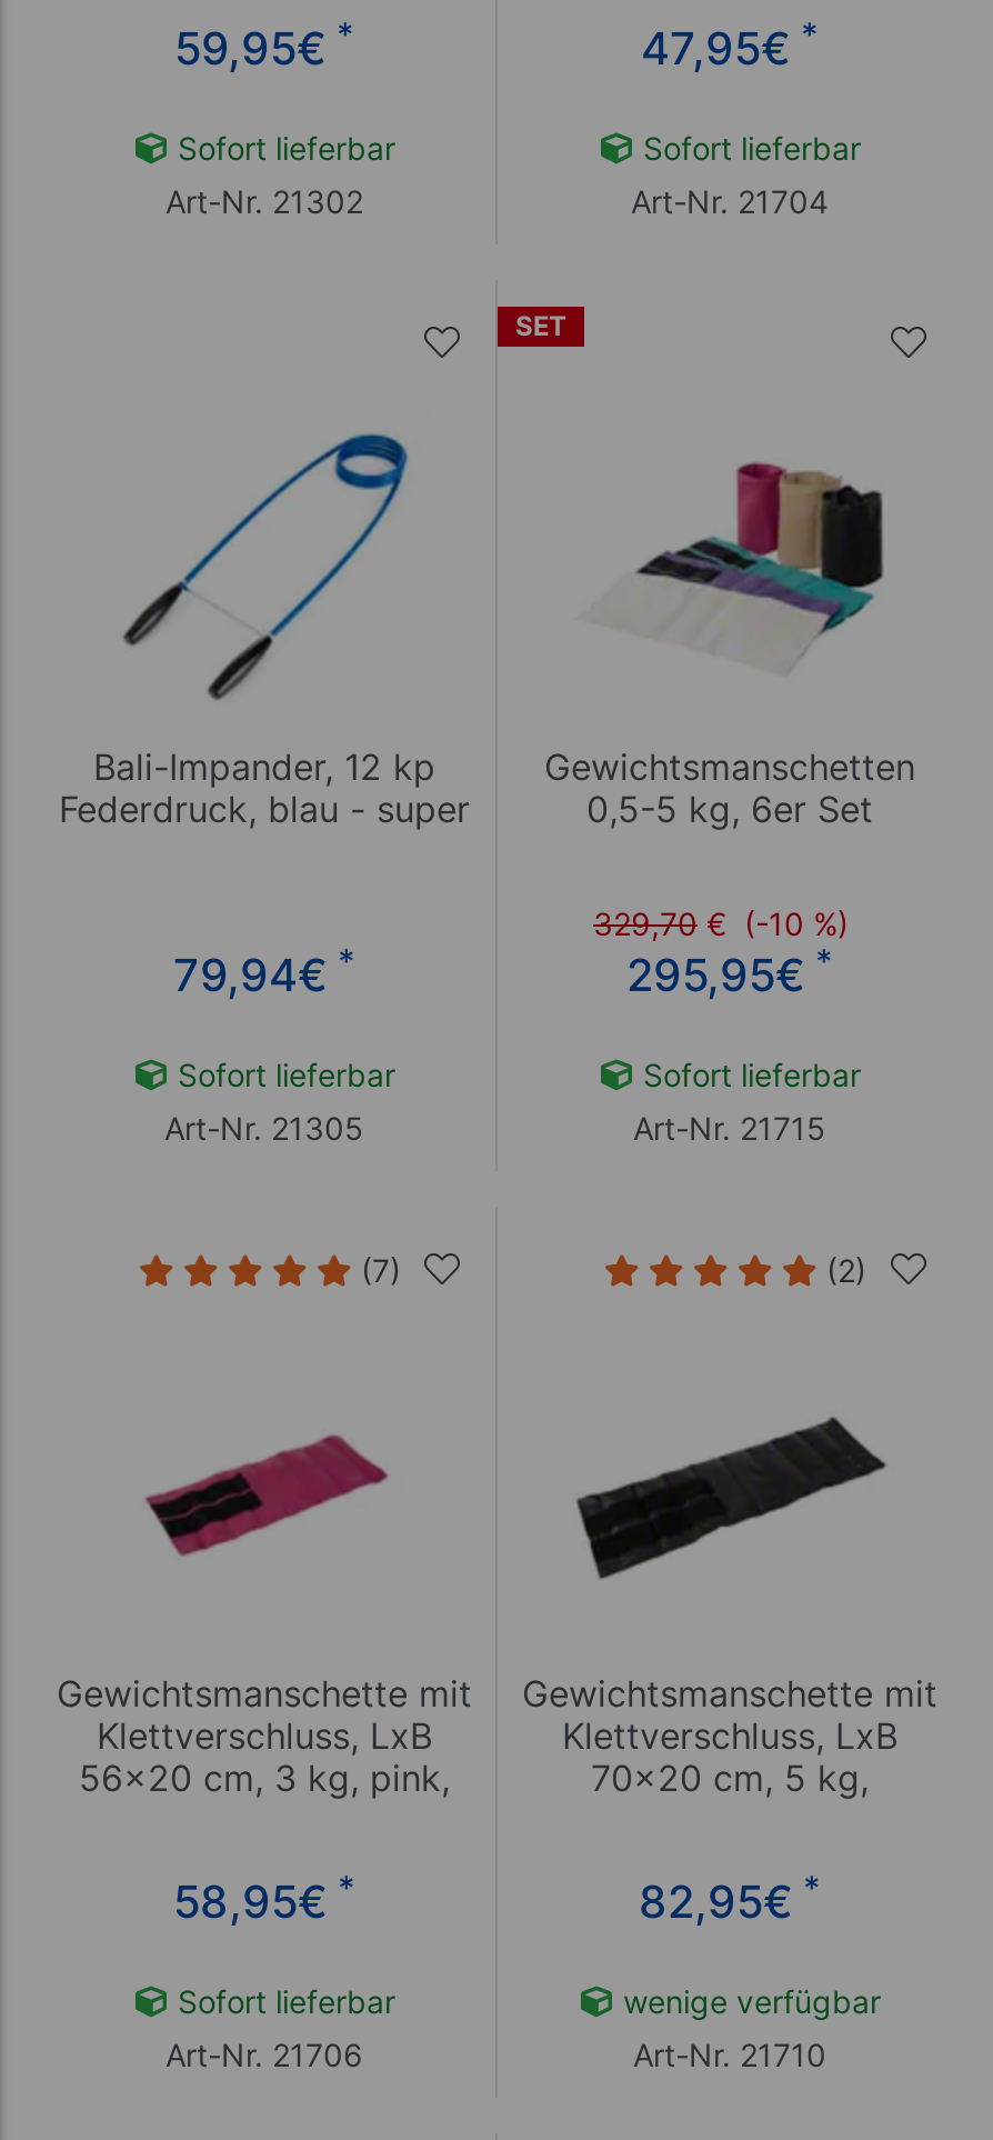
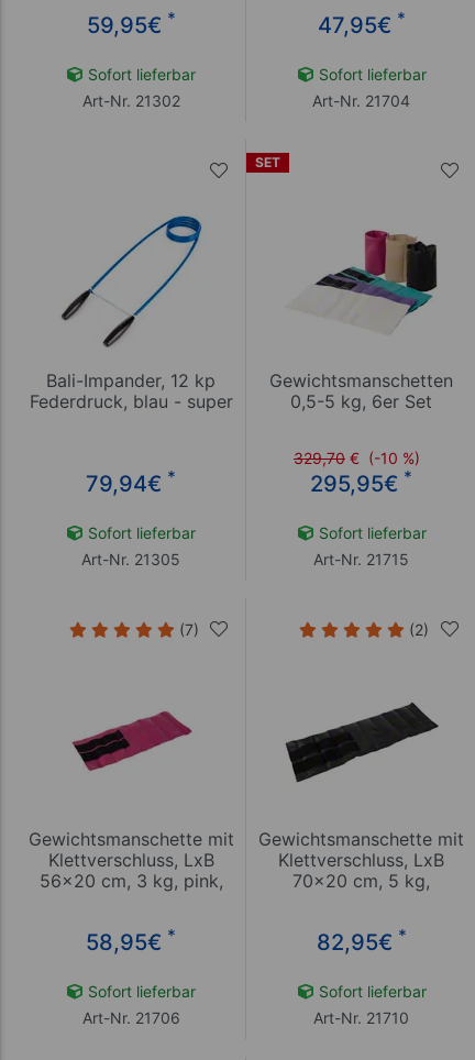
[614,1982,881,2020] wenige verfügbar -> [314,982,426,1001] Sofort lieferbar

